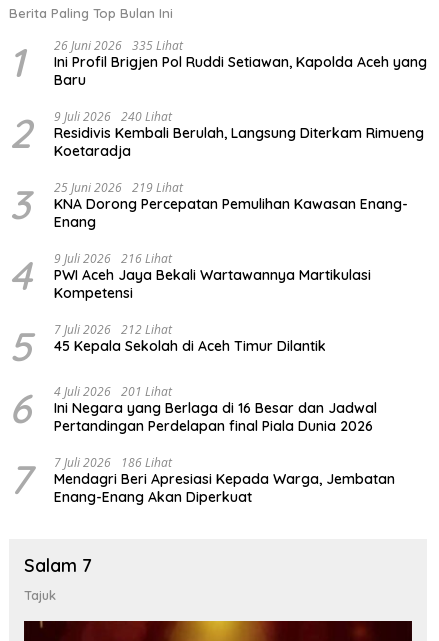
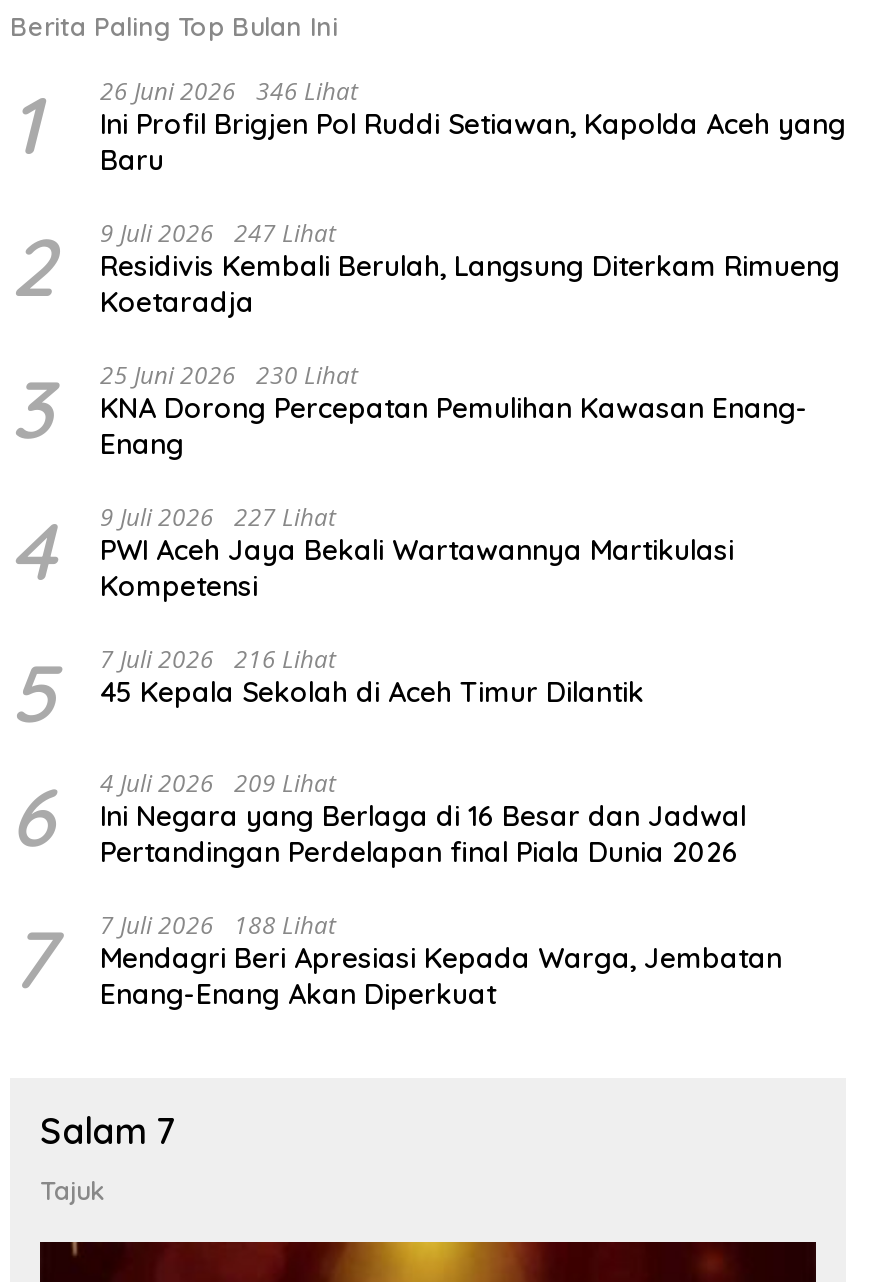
[9,37,427,89] 1 26 Juni 2026 335 Lihat Ini Profil Brigjen Pol Ruddi Setiawan, Kapolda Aceh yang Baru -> [10,75,846,179] 1 26 Juni 2026 346 Lihat Ini Profil Brigjen Pol Ruddi Setiawan, Kapolda Aceh yang Baru
[9,108,424,160] 2 9 Juli 2026 240 Lihat Residivis Kembali Berulah, Langsung Diterkam Rimueng Koetaradja -> [10,217,840,321] 2 9 Juli 2026 247 Lihat Residivis Kembali Berulah, Langsung Diterkam Rimueng Koetaradja
[9,179,408,231] 3 25 Juni 2026 219 Lihat KNA Dorong Percepatan Pemulihan Kawasan Enang- Enang -> [10,359,808,463] 3 25 Juni 2026 230 Lihat KNA Dorong Percepatan Pemulihan Kawasan Enang- Enang
[9,250,371,302] 4 9 Juli 2026 216 Lihat PWI Aceh Jaya Bekali Wartawannya Martikulasi Kompetensi -> [10,501,734,605] 4 9 Juli 2026 227 Lihat PWI Aceh Jaya Bekali Wartawannya Martikulasi Kompetensi
[9,321,326,371] 5 7 Juli 2026 212 Lihat 45 Kepala Sekolah di Aceh Timur Dilantik -> [10,643,644,743] 5 7 Juli 2026 216 Lihat 45 Kepala Sekolah di Aceh Timur Dilantik
[9,383,377,435] 6 4 Juli 2026 201 Lihat Ini Negara yang Berlaga di 16 Besar dan Jadwal Pertandingan Perdelapan final Piala Dunia 2026 -> [10,767,746,871] 6 4 Juli 2026 209 Lihat Ini Negara yang Berlaga di 16 Besar dan Jadwal Pertandingan Perdelapan final Piala Dunia 2026
[9,454,395,506] 7 7 Juli 2026 186 Lihat Mendagri Beri Apresiasi Kepada Warga, Jembatan Enang-Enang Akan Diperkuat -> [10,909,782,1013] 7 7 Juli 2026 188 Lihat Mendagri Beri Apresiasi Kepada Warga, Jembatan Enang-Enang Akan Diperkuat

